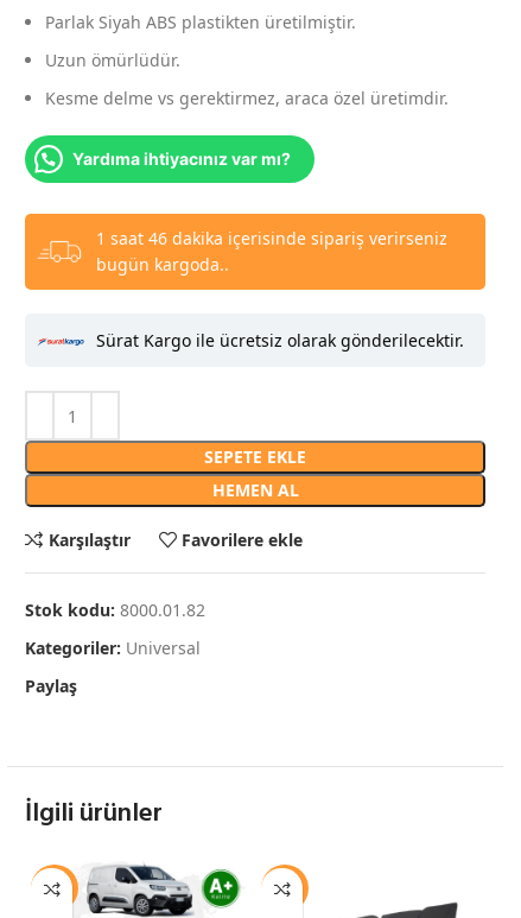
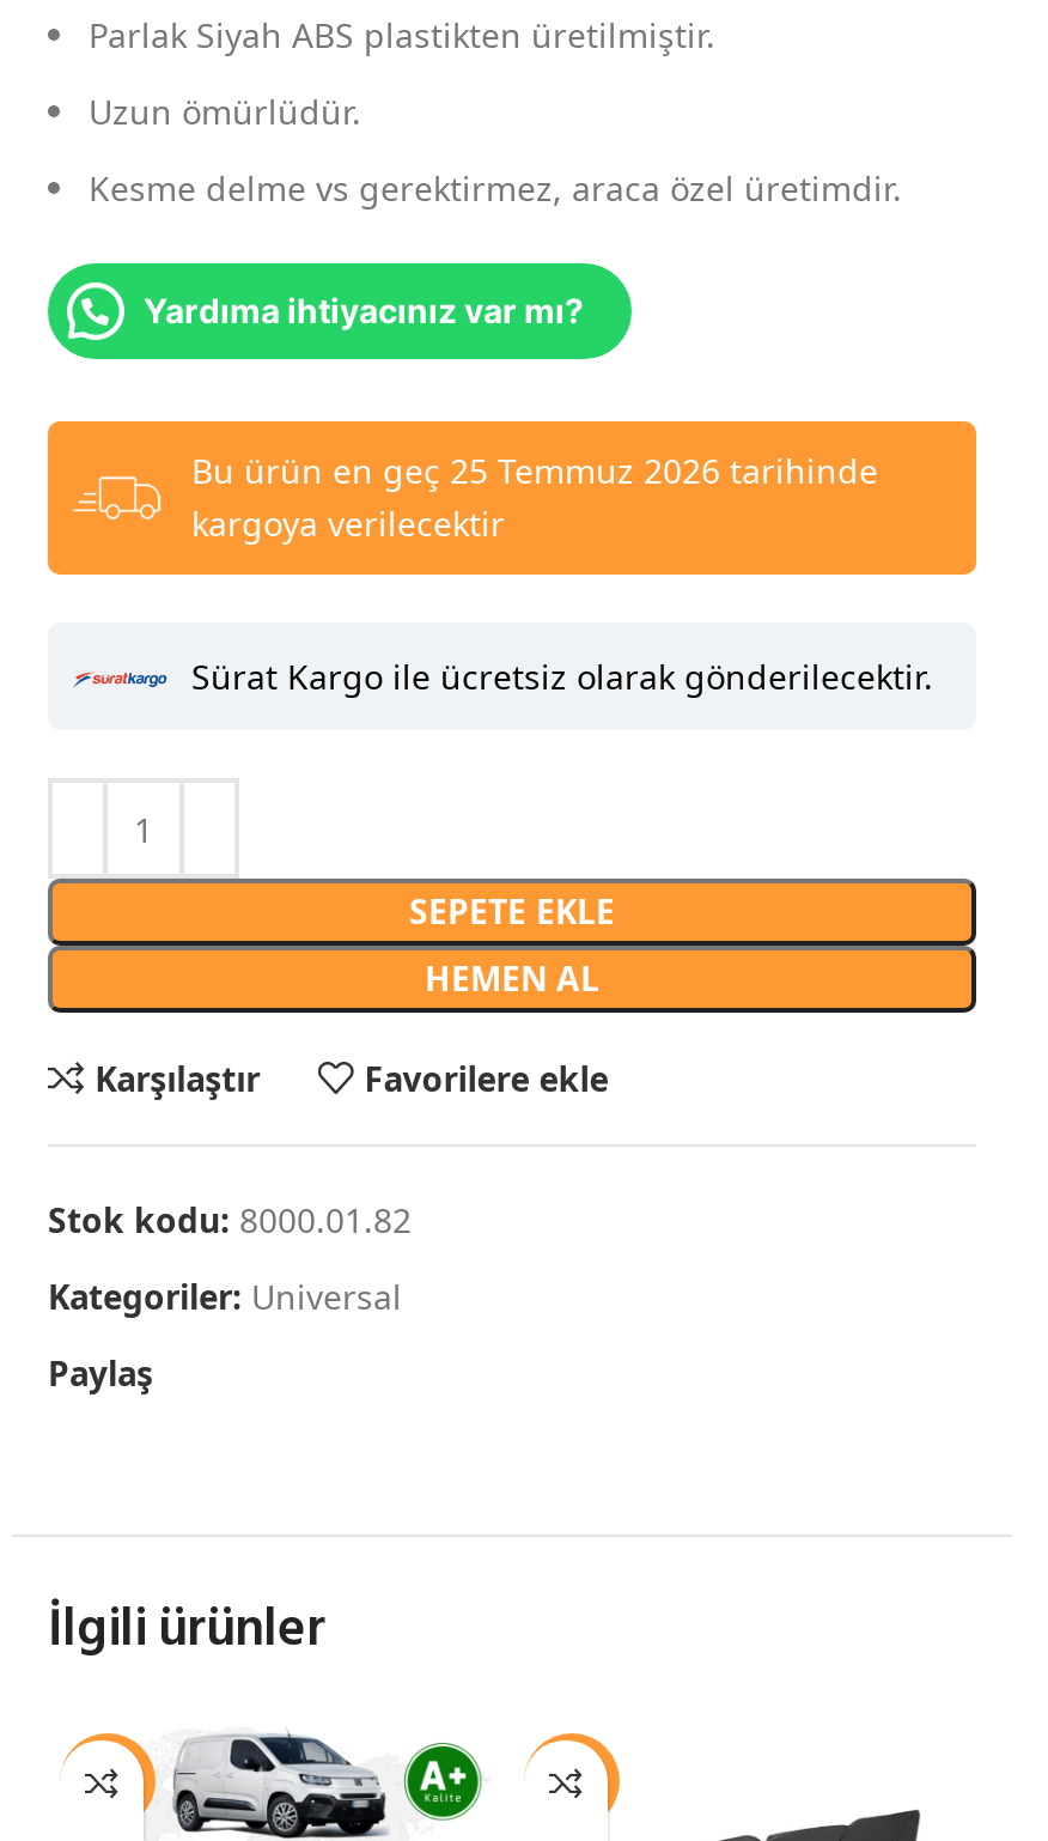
[96,227,447,276] 1 saat 46 dakika içerisinde sipariş verirseniz | bugün kargoda.. -> [191,448,878,547] Bu ürün en geç 25 Temmuz 2026 tarihinde | kargoya verilecektir

